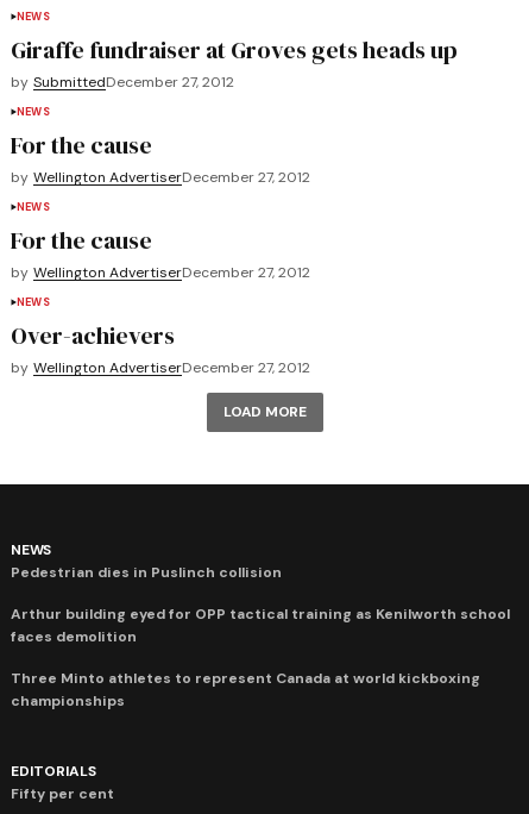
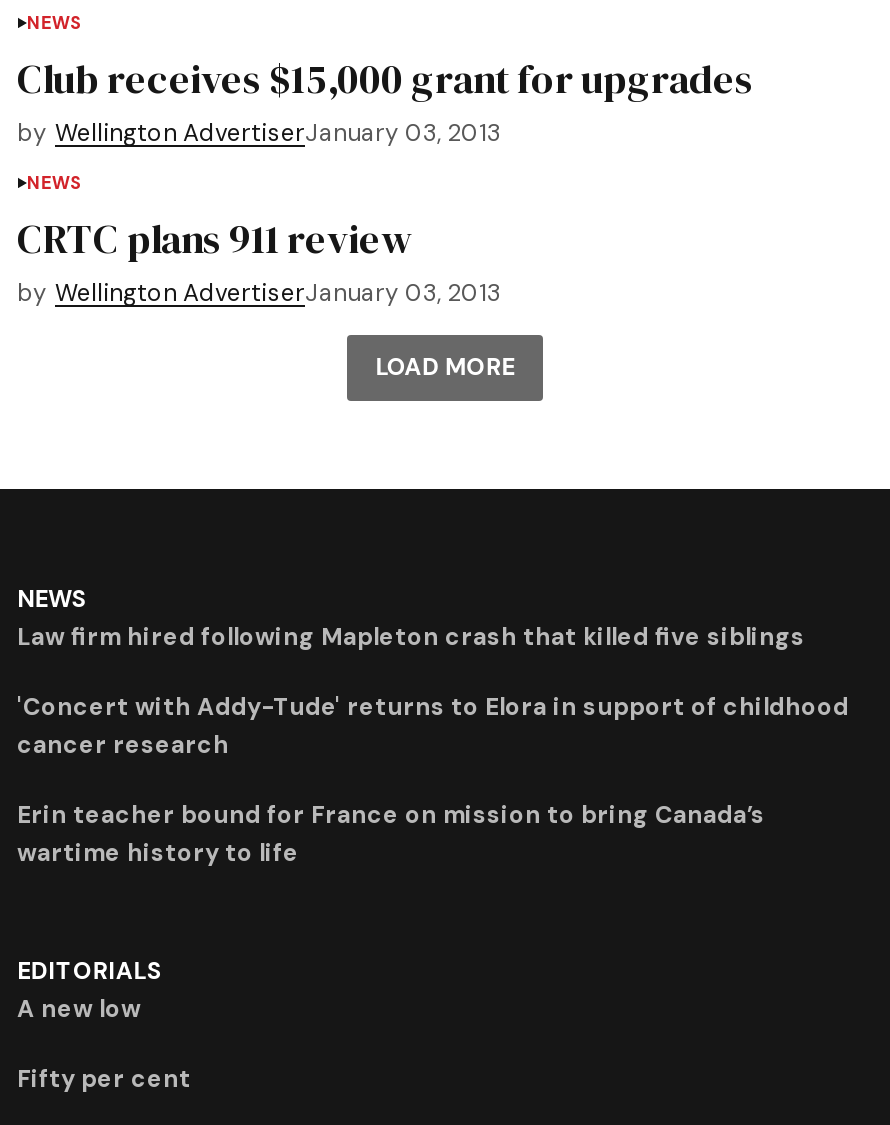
[11,33,458,92] Giraffe fundraiser at Groves gets heads up | by SubmittedDecember 27, 2012 -> [17,51,753,149] Club receives $15,000 grant for upgrades | by Wellington AdvertiserJanuary 03, 2013
[11,129,310,377] For the cause | by Wellington AdvertiserDecember 27, 2012 | NEWS | For the cause | by Wellington AdvertiserDecember 27, 2012 | NEWS | Over-achievers | by Wellington AdvertiserDecember 27, 2012 -> [17,211,501,309] CRTC plans 911 review | by Wellington AdvertiserJanuary 03, 2013
moved [11,402,307,559] -> [17,351,515,615]: LOAD MORE | NEWS
[11,563,282,582] Pedestrian dies in Puslinch collision -> [17,621,805,653] Law firm hired following Mapleton crash that killed five siblings
[11,605,510,646] Arthur building eyed for OPP tactical training as Kenilworth school | faces demolition -> [17,691,849,761] 'Concert with Addy-Tude' returns to Elora in support of childhood | cancer research
[11,669,480,710] Three Minto athletes to represent Canada at world kickboxing | championships -> [17,799,765,869] Erin teacher bound for France on mission to bring Canada’s | wartime history to life
moved [11,762,96,781] -> [17,955,160,987]: EDITORIALS
none -> [17,993,141,1025] A new low

